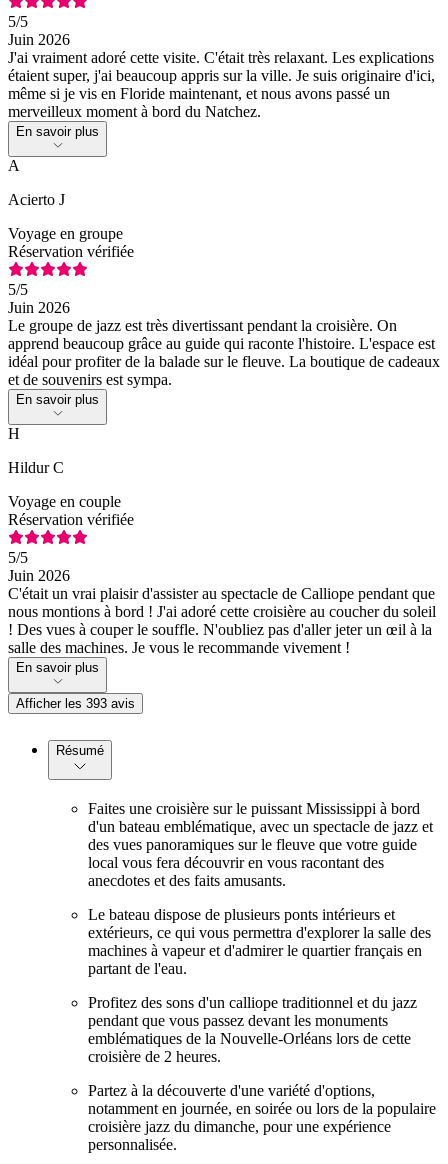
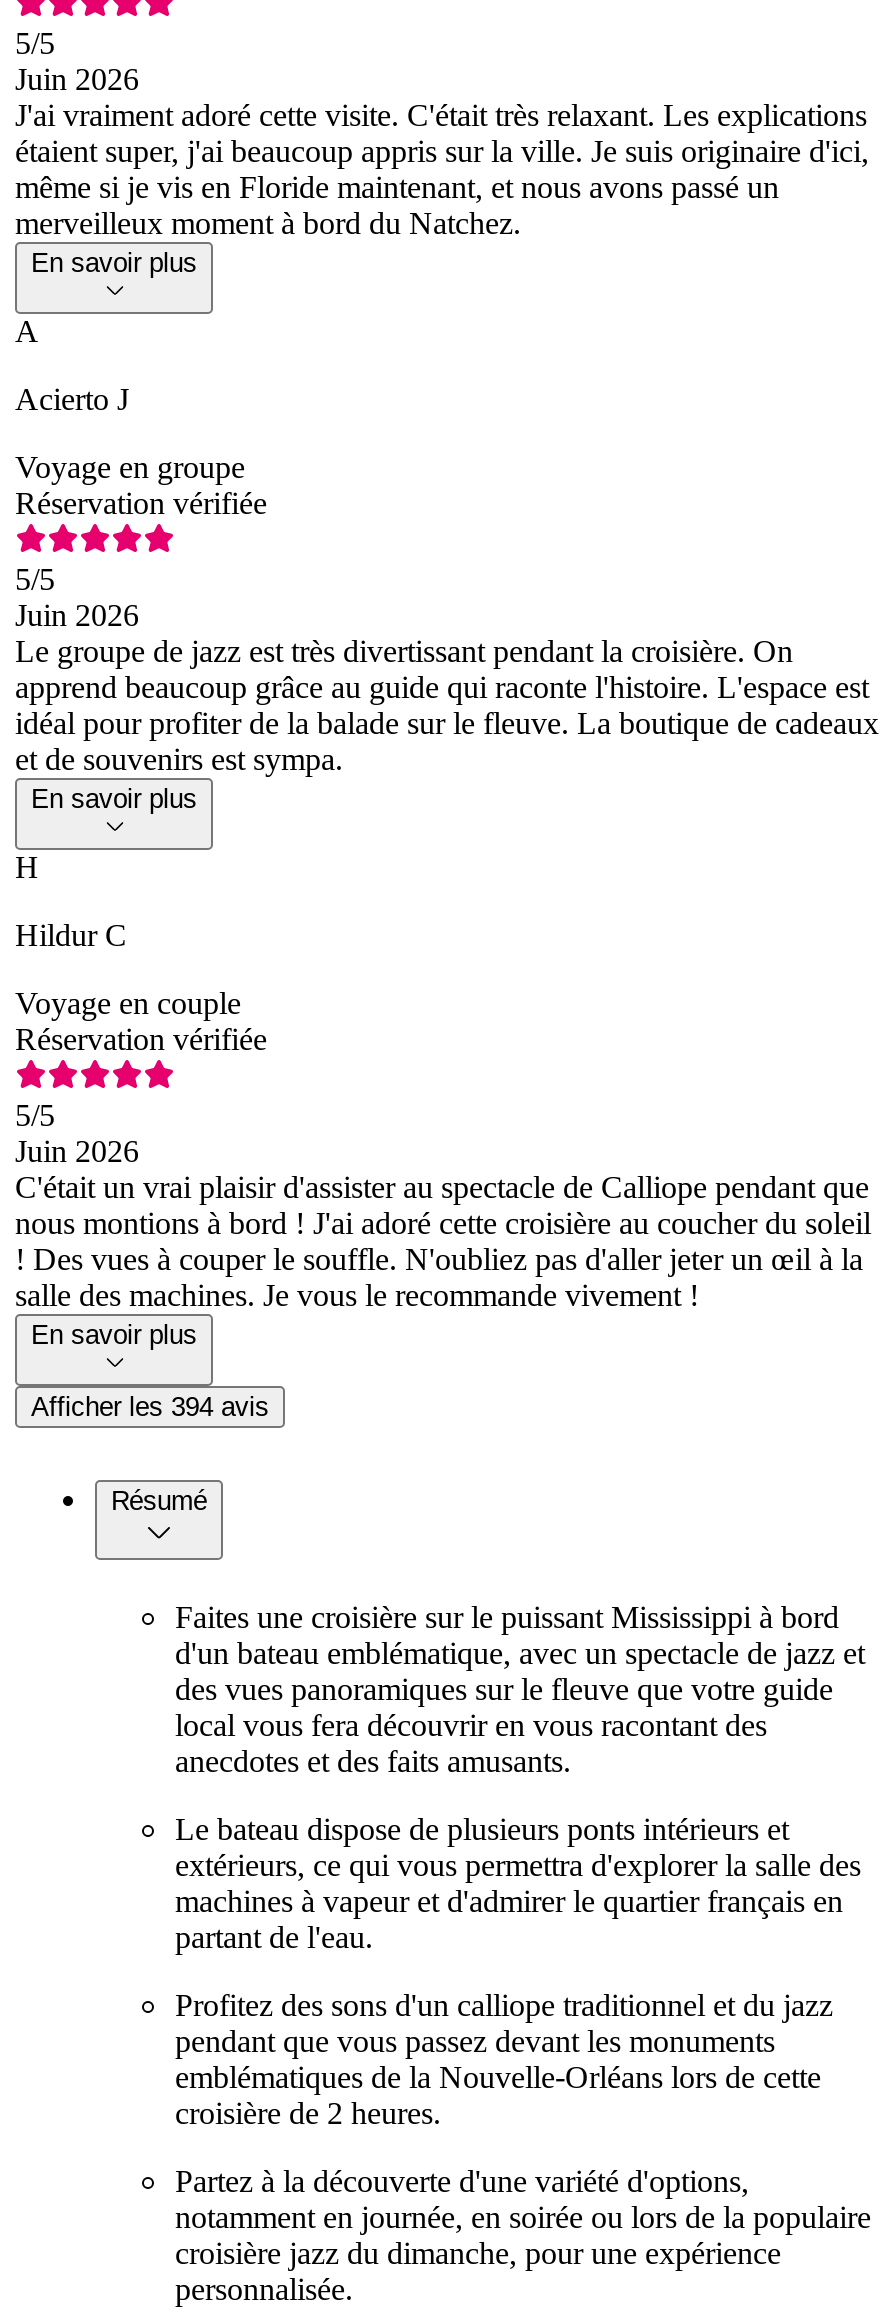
[16,696,135,711] Afficher les 393 avis -> [31,1392,269,1422] Afficher les 394 avis

